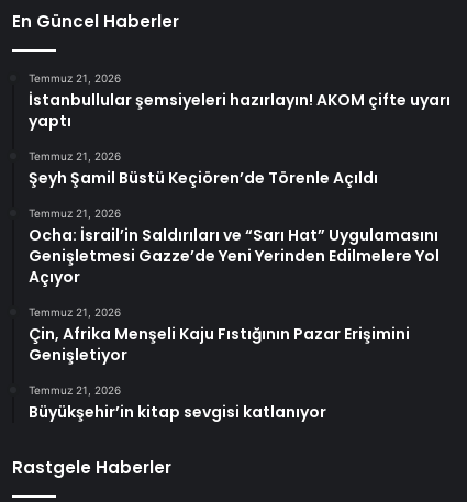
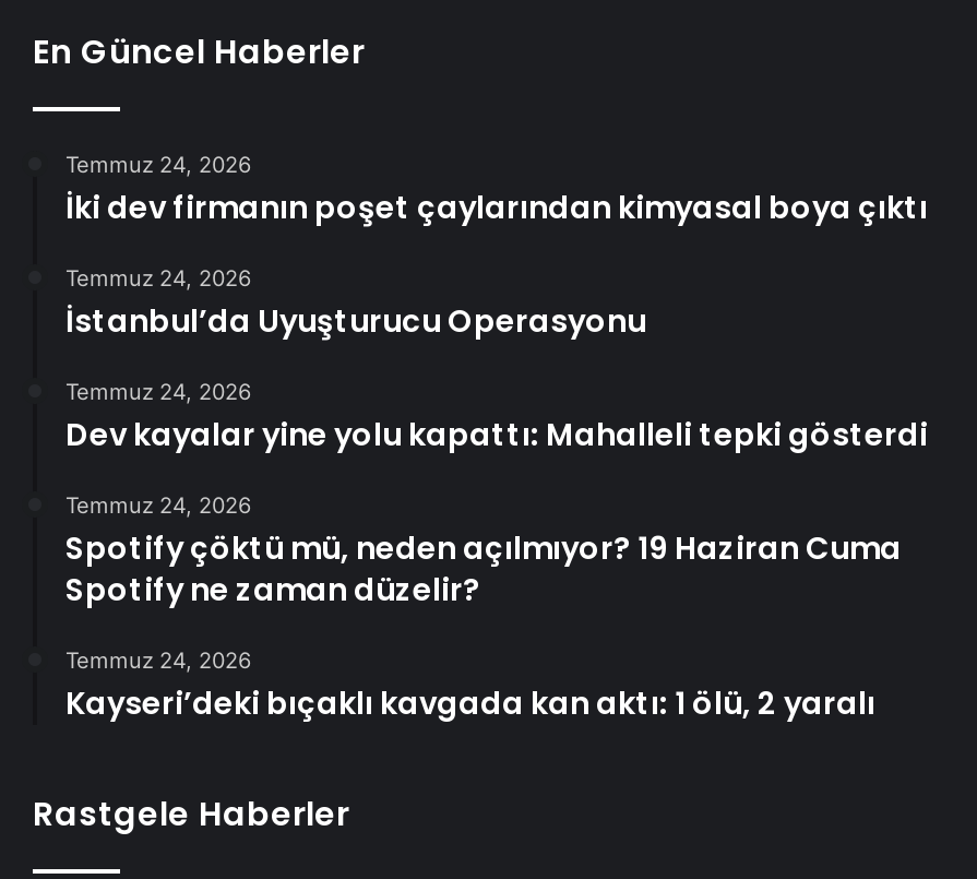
[29,71,451,132] Temmuz 21, 2026 | İstanbullular şemsiyeleri hazırlayın! AKOM çifte uyarı | yaptı -> [65,150,928,229] Temmuz 24, 2026 | İki dev firmanın poşet çaylarından kimyasal boya çıktı
[29,149,378,189] Temmuz 21, 2026 | Şeyh Şamil Büstü Keçiören’de Törenle Açıldı -> [65,264,646,342] Temmuz 24, 2026 | İstanbul’da Uyuşturucu Operasyonu
[29,206,440,288] Temmuz 21, 2026 | Ocha: İsrail’in Saldırıları ve “Sarı Hat” Uygulamasını | Genişletmesi Gazze’de Yeni Yerinden Edilmelere Yol | Açıyor -> [65,377,928,456] Temmuz 24, 2026 | Dev kayalar yine yolu kapattı: Mahalleli tepki gösterdi
[29,305,410,366] Temmuz 21, 2026 | Çin, Afrika Menşeli Kaju Fıstığının Pazar Erişimini | Genişletiyor -> [65,491,902,611] Temmuz 24, 2026 | Spotify çöktü mü, neden açılmıyor? 19 Haziran Cuma | Spotify ne zaman düzelir?
[29,383,326,423] Temmuz 21, 2026 | Büyükşehir’in kitap sevgisi katlanıyor -> [65,646,875,725] Temmuz 24, 2026 | Kayseri’deki bıçaklı kavgada kan aktı: 1 ölü, 2 yaralı

